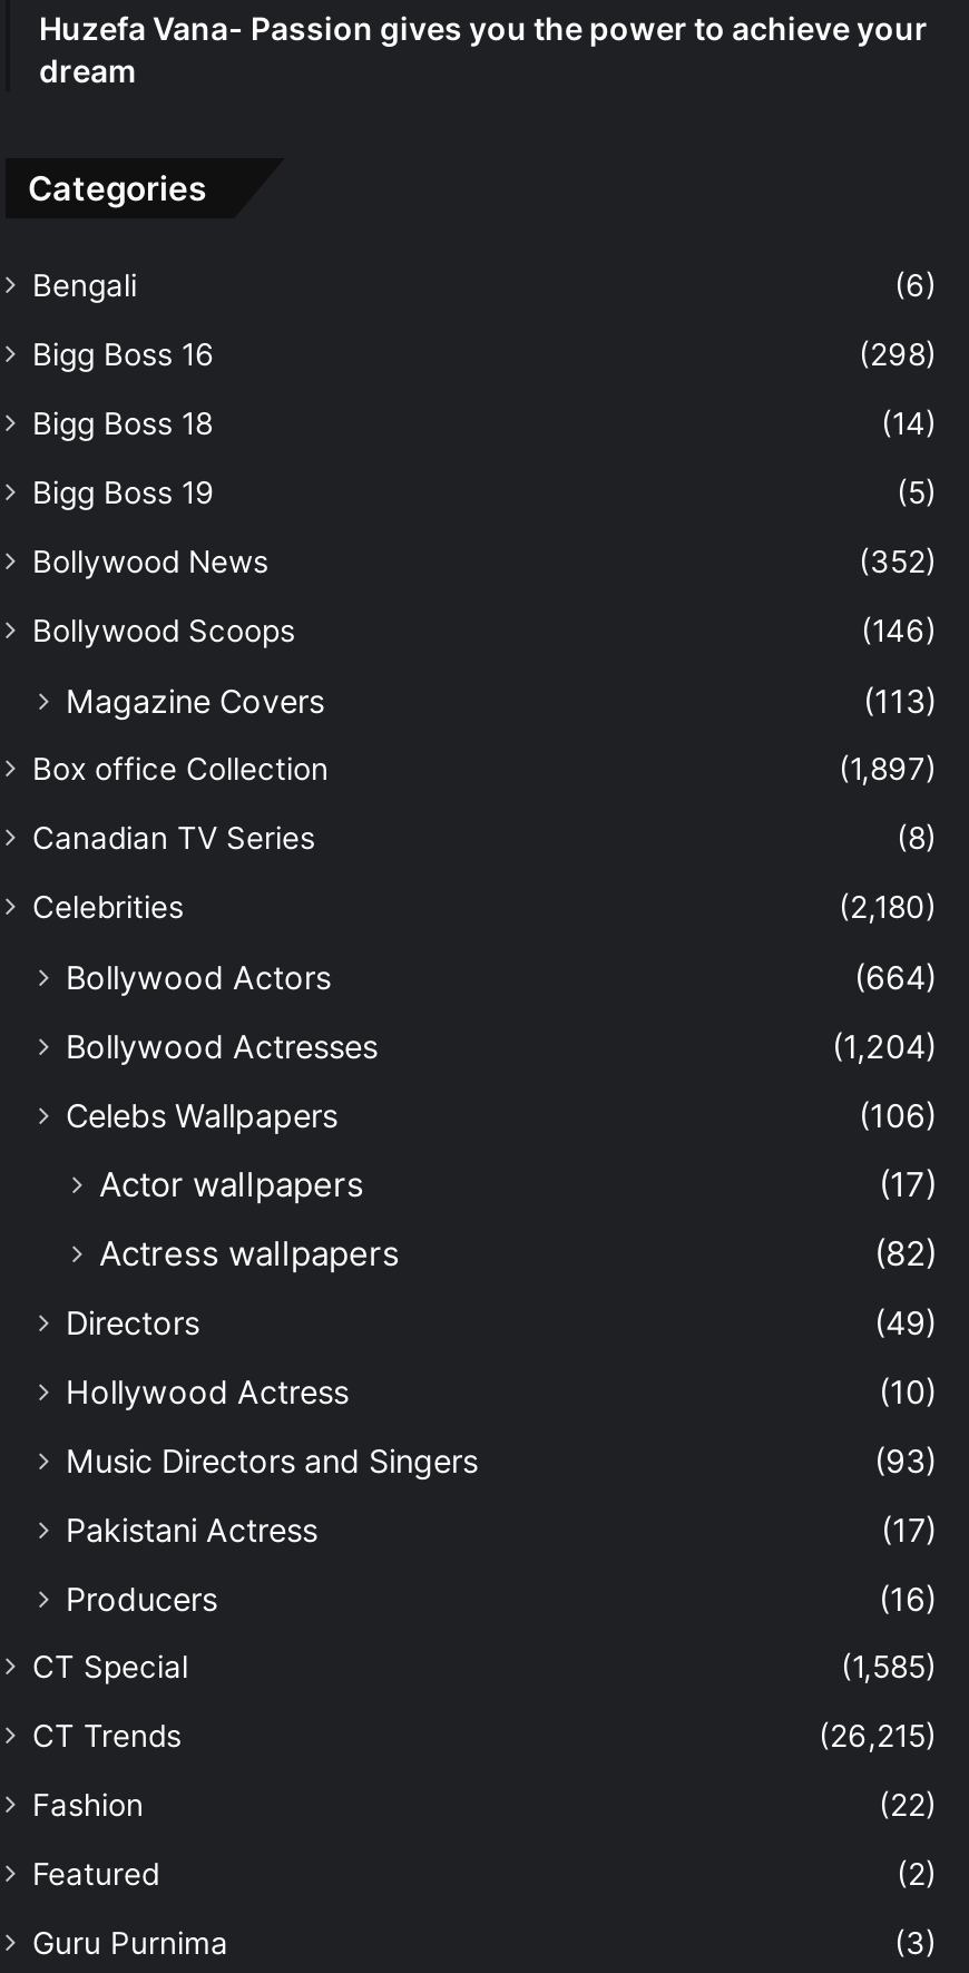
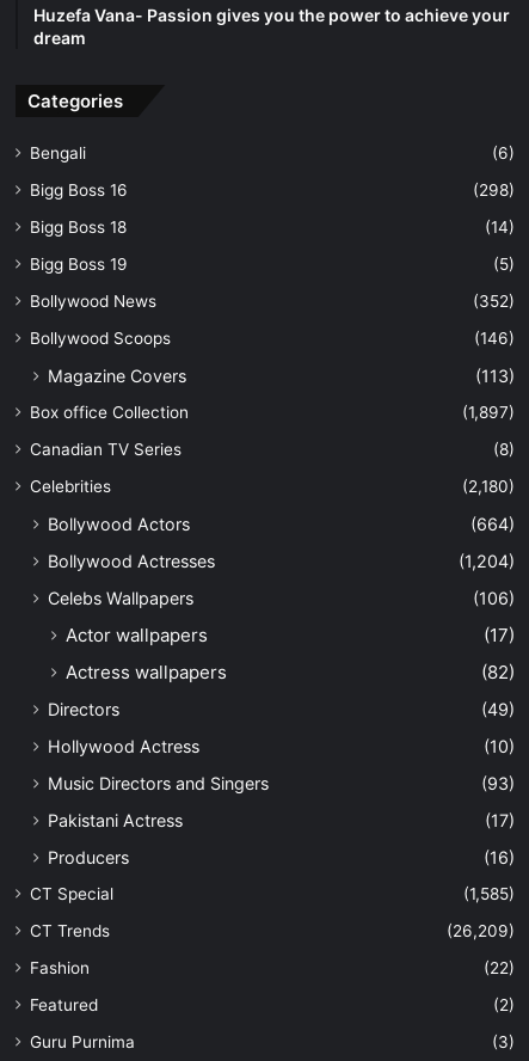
[819,1717,937,1753] (26,215) -> [447,921,515,940] (26,209)

